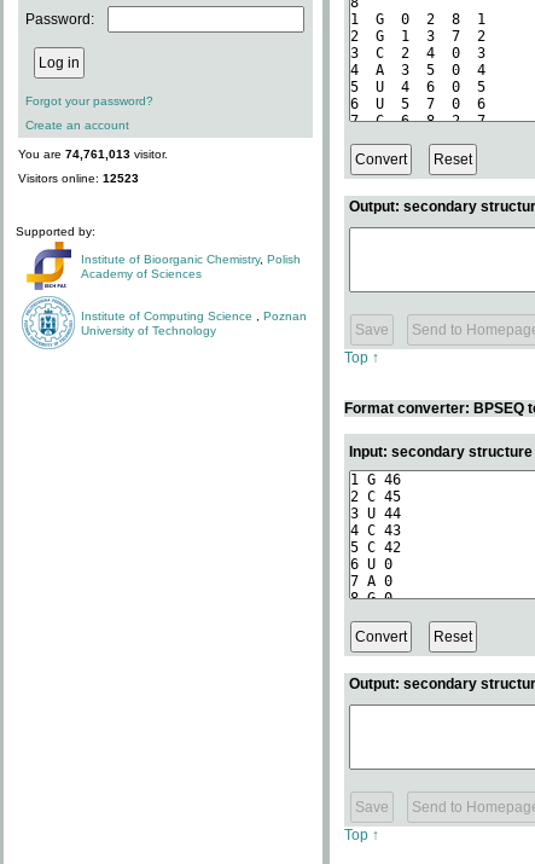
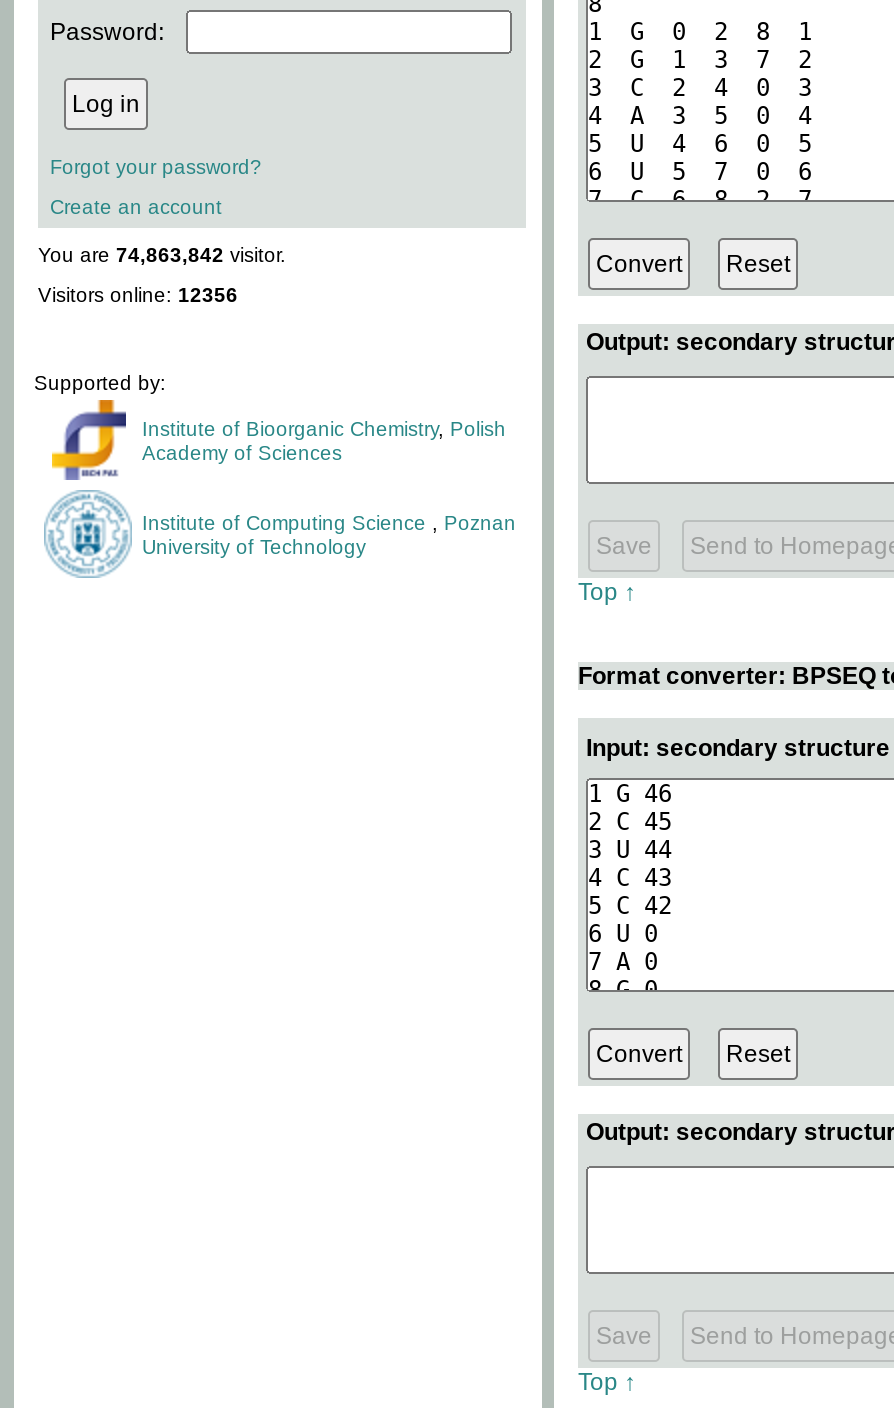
[18,147,168,161] You are 74,761,013 visitor. -> [38,244,286,266] You are 74,863,842 visitor.
[18,172,139,185] Visitors online: 12523 -> [38,284,238,306] Visitors online: 12356

